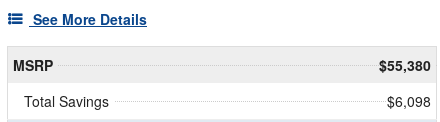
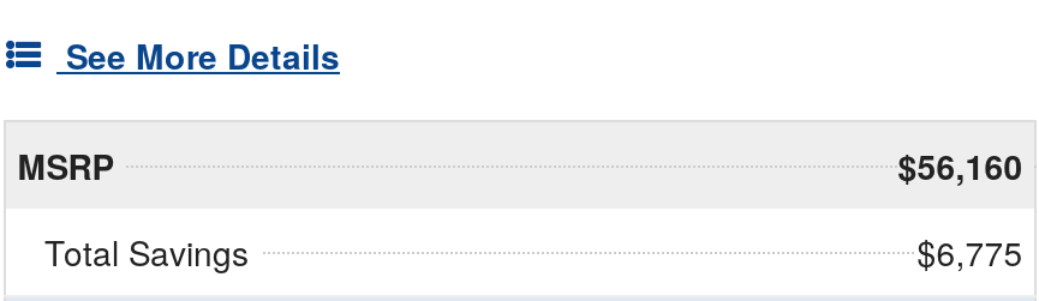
[379,55,431,75] $55,380 -> [898,142,1023,190] $56,160
[387,91,431,111] $6,098 -> [917,229,1023,277] $6,775

